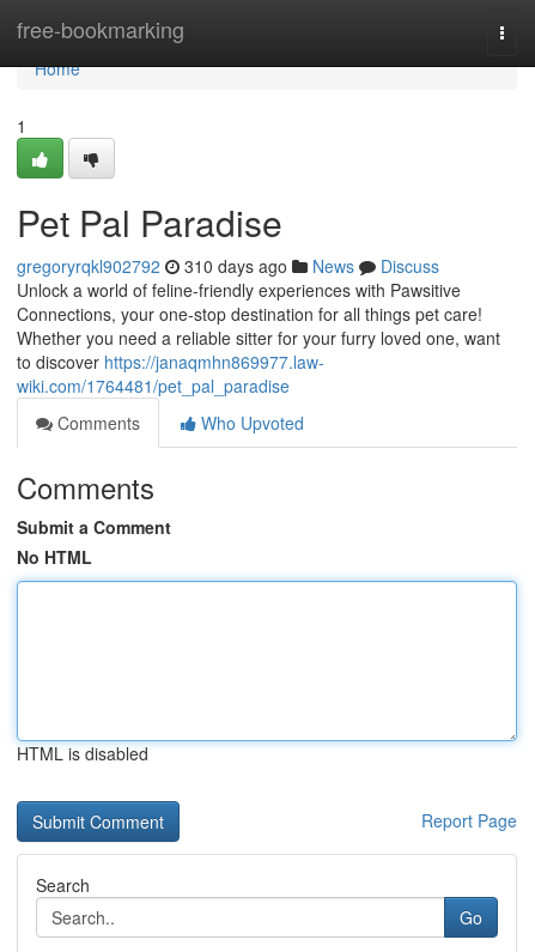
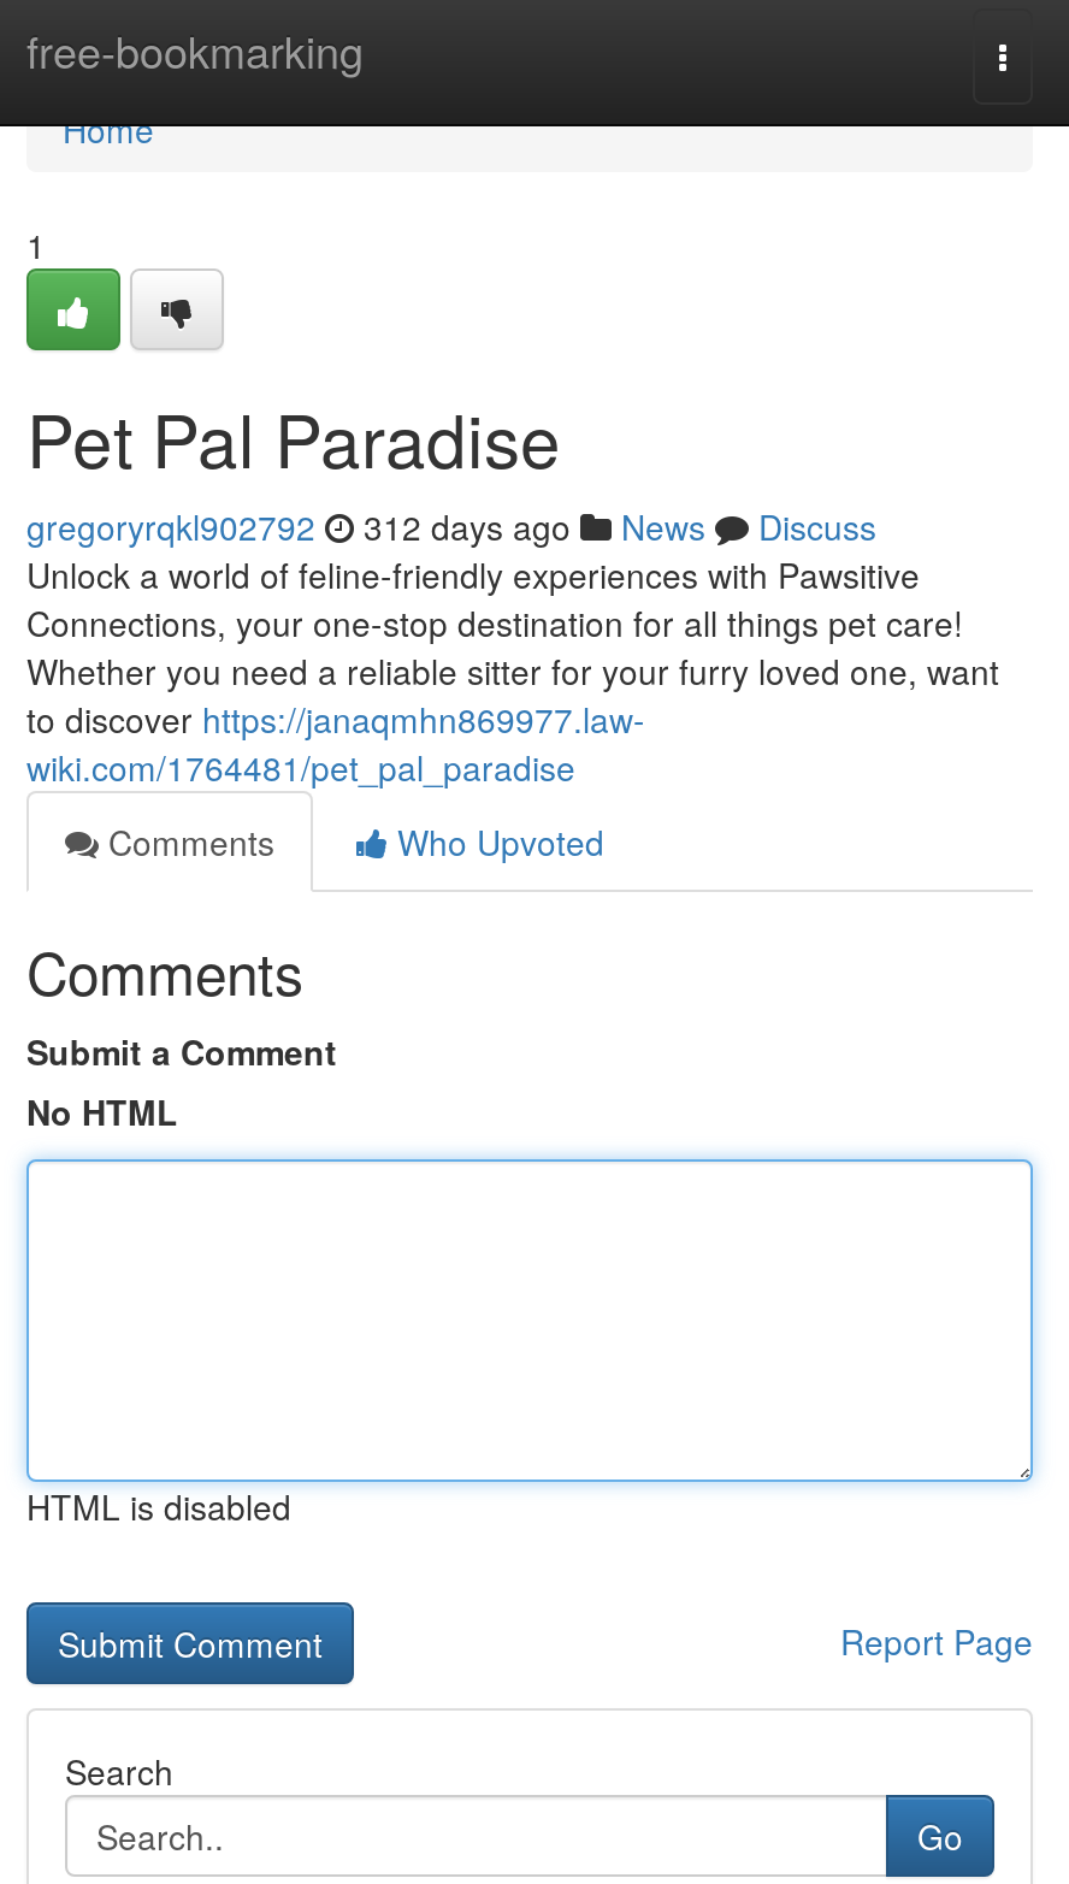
[17,254,439,278] gregoryrqkl902792 310 days ago News Discuss -> [26,502,876,550] gregoryrqkl902792 312 days ago News Discuss

